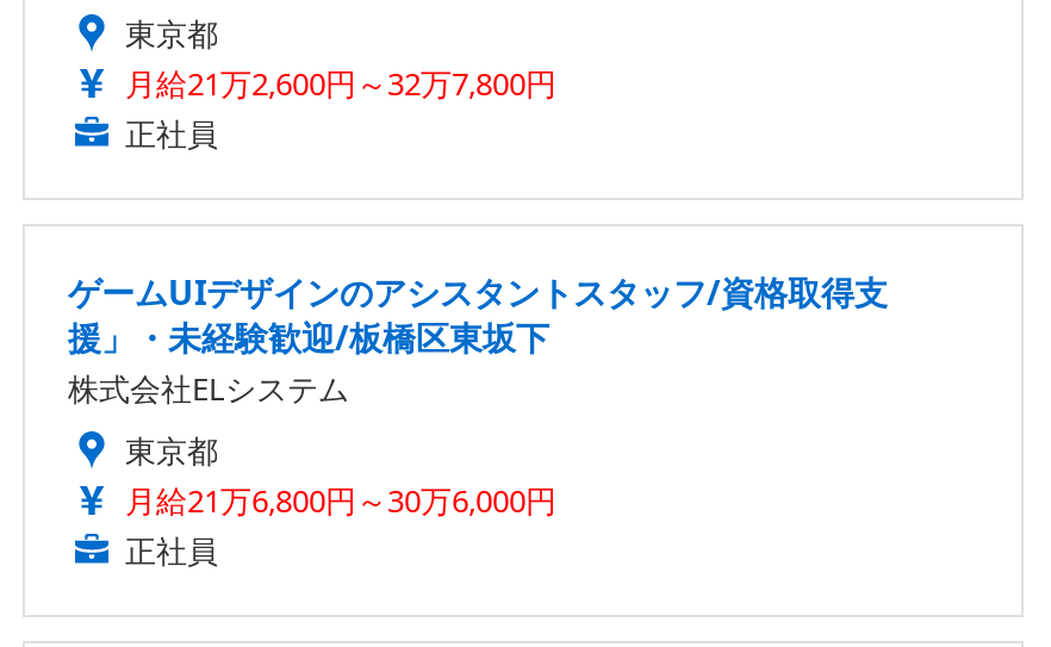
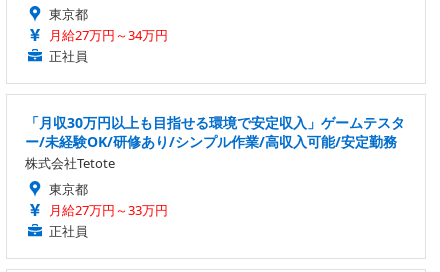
[125,62,556,105] 月給21万2,600円～32万7,800円 -> [49,26,168,44] 月給27万円～34万円
[68,269,888,410] ゲームUIデザインのアシスタントスタッフ/資格取得支 | 援」・未経験歓迎/板橋区東坂下 | 株式会社ELシステム -> [25,113,405,172] 「月収30万円以上も目指せる環境で安定収入」ゲームテスタ | ー/未経験OK/研修あり/シンプル作業/高収入可能/安定勤務 | 株式会社Tetote
[125,479,556,522] 月給21万6,800円～30万6,000円 -> [49,201,168,219] 月給27万円～33万円

